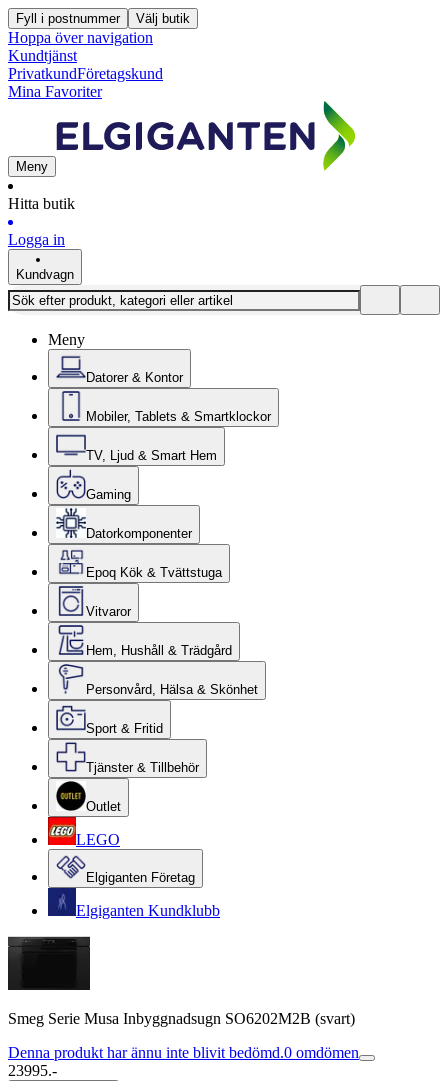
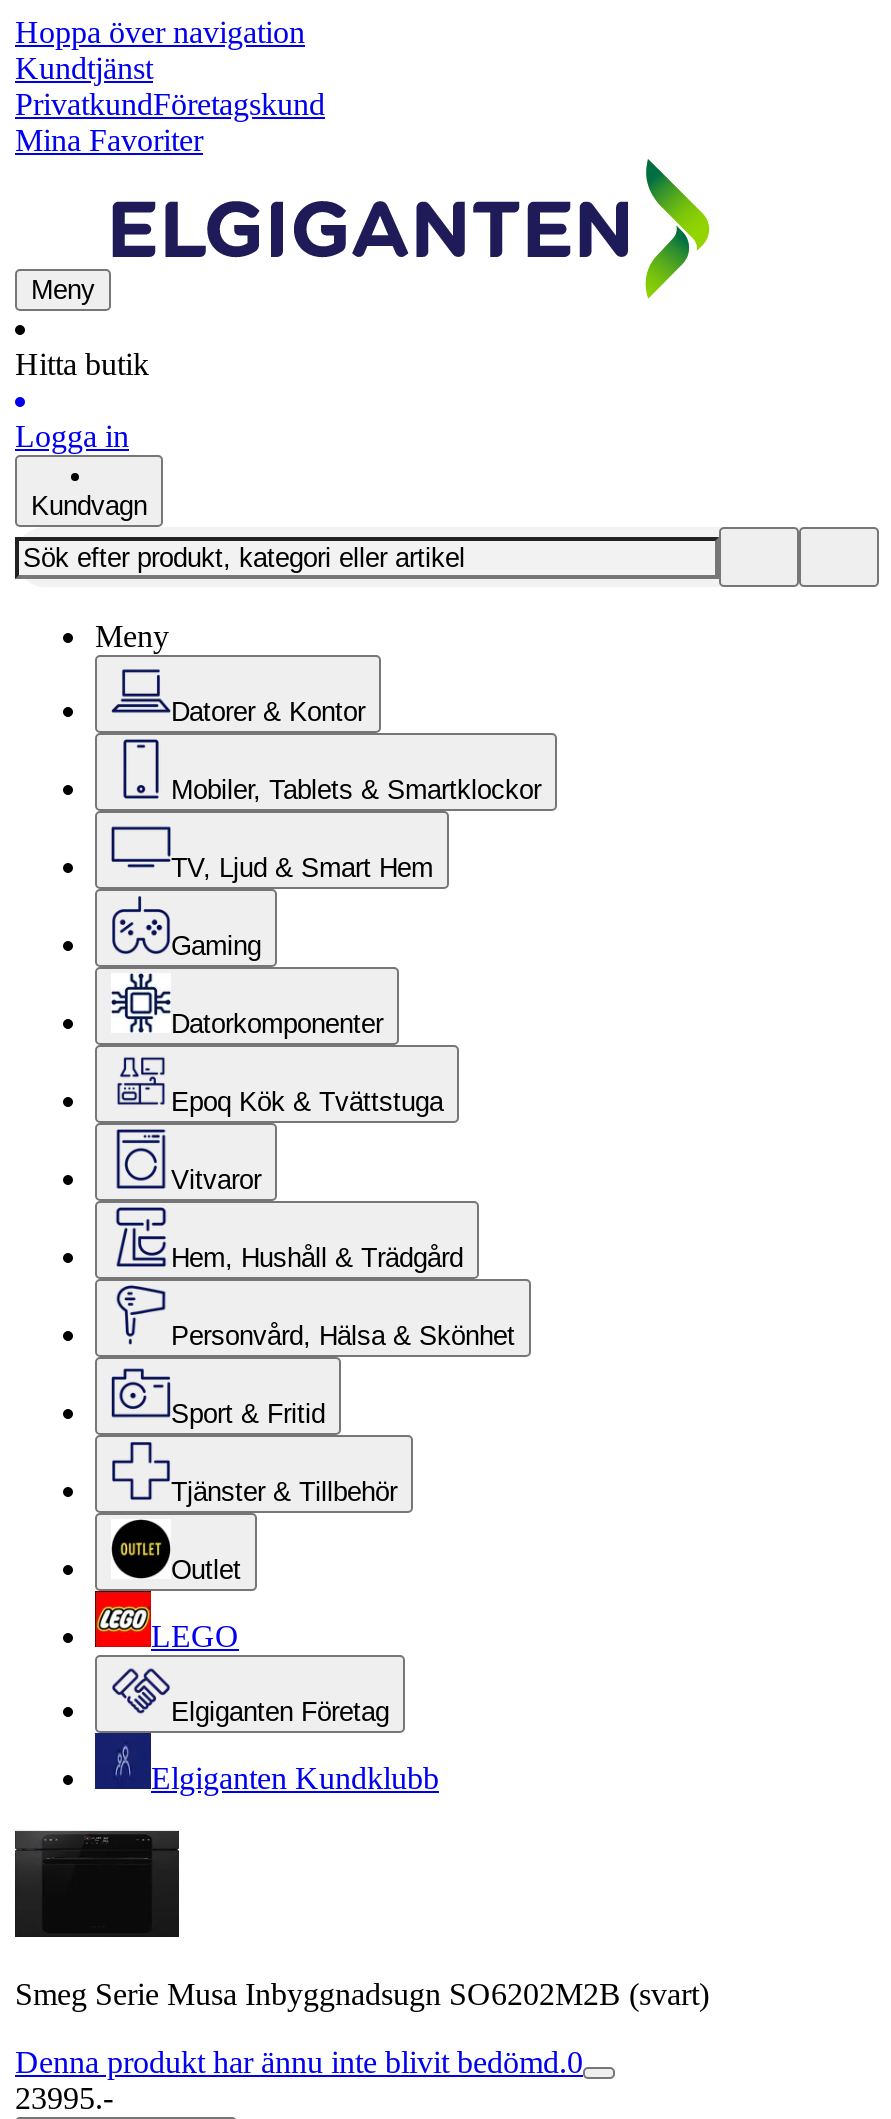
[16,11,190,26] Fyll i postnummer | Välj butik -> none
[8,1044,359,1061] Denna produkt har ännu inte blivit bedömd.0 omdömen -> [15,2045,583,2079] Denna produkt har ännu inte blivit bedömd.0

